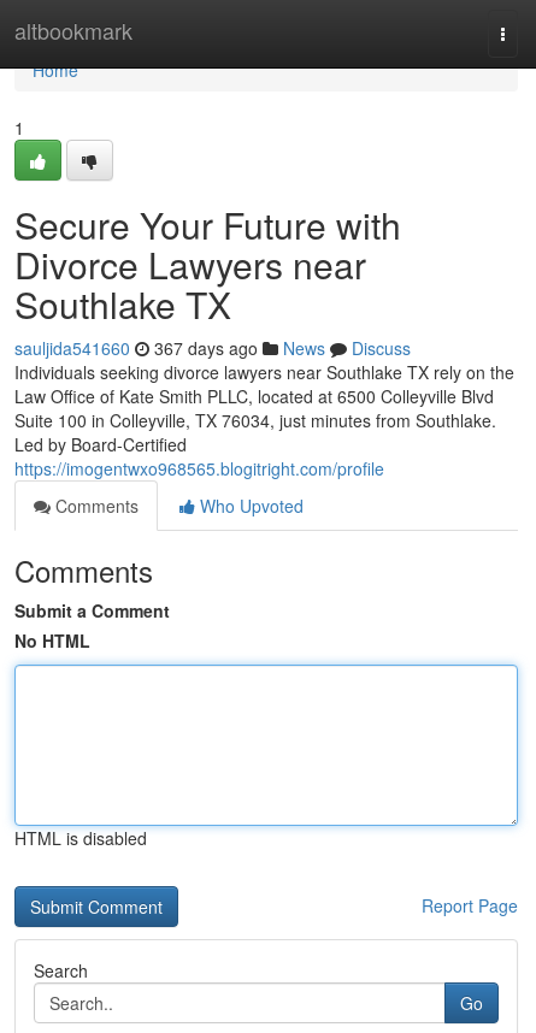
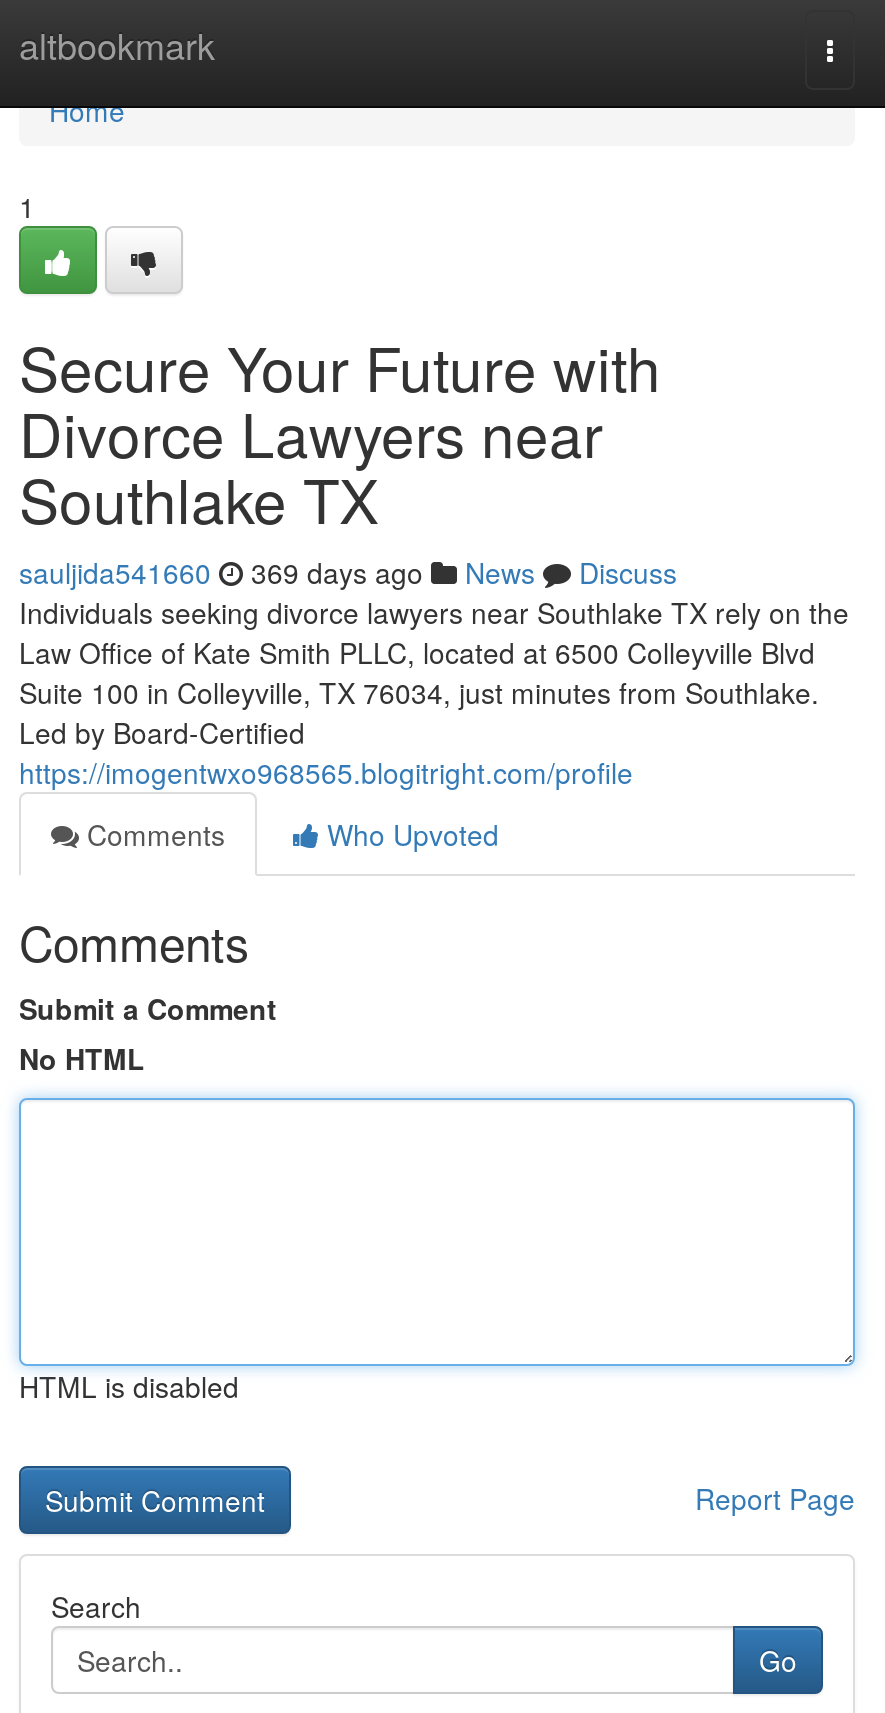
[14,336,411,360] sauljida541660 367 days ago News Discuss -> [19,552,677,592] sauljida541660 369 days ago News Discuss

